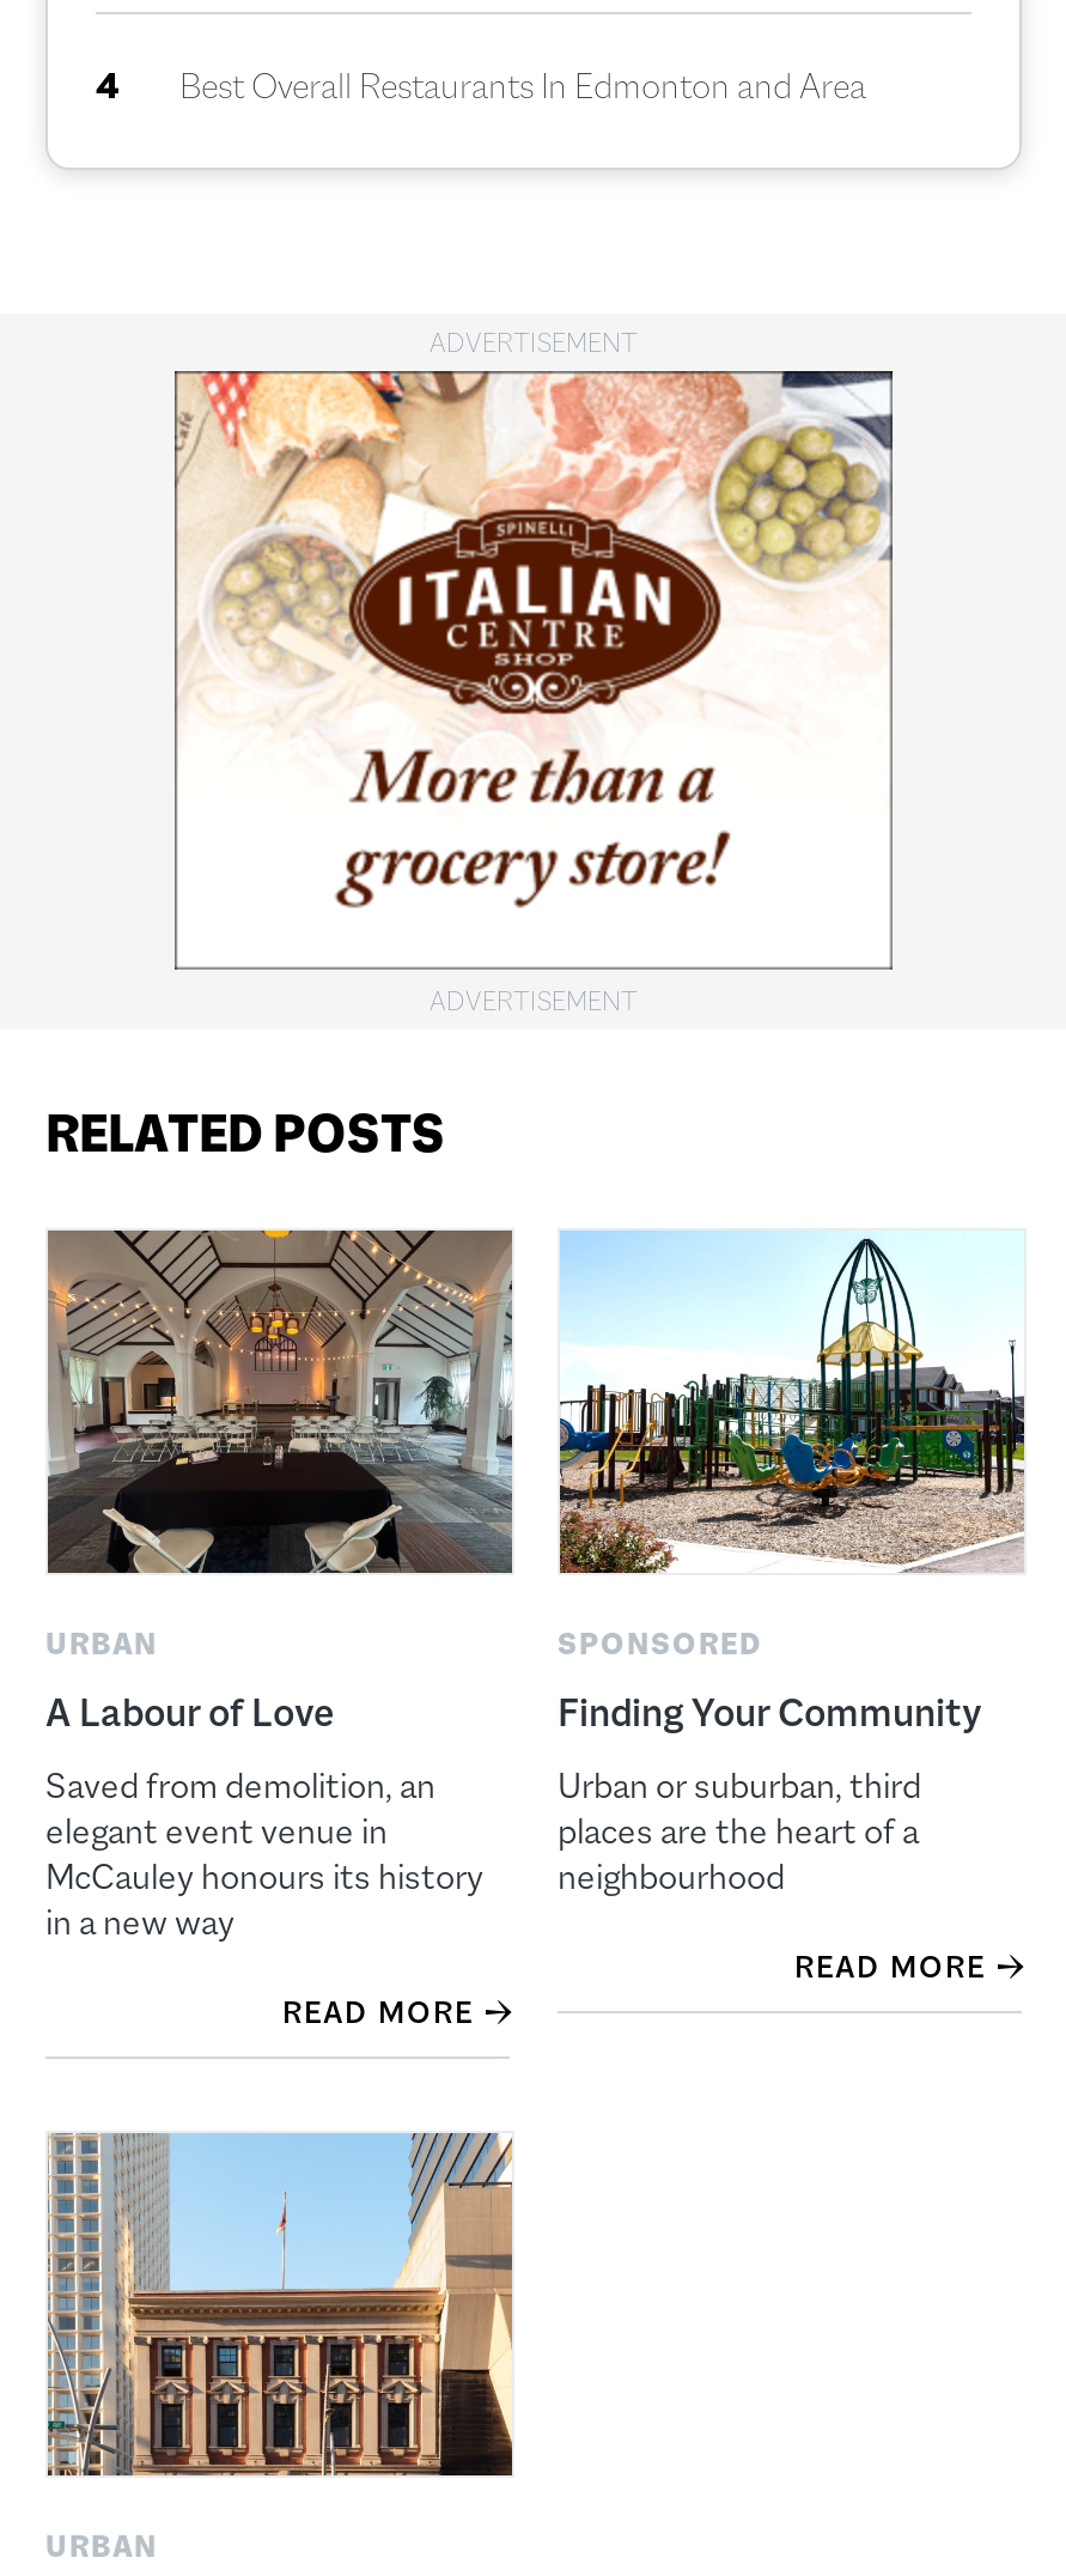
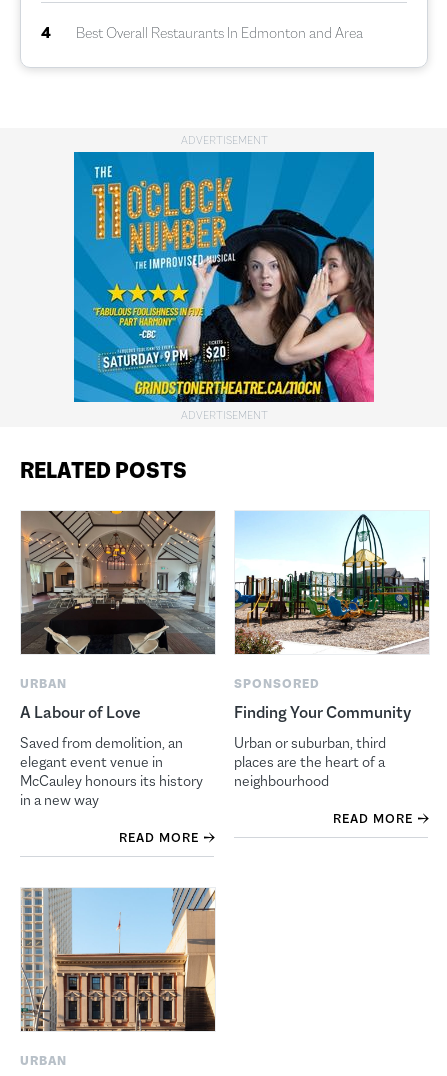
[172,369,895,970] [image] -> [73,151,375,403] [image]

